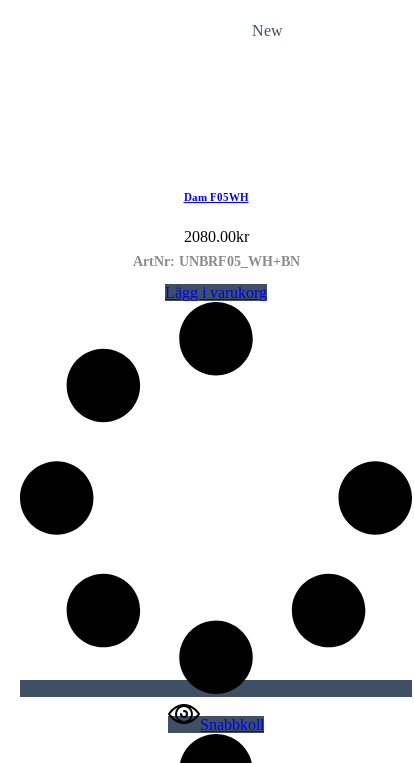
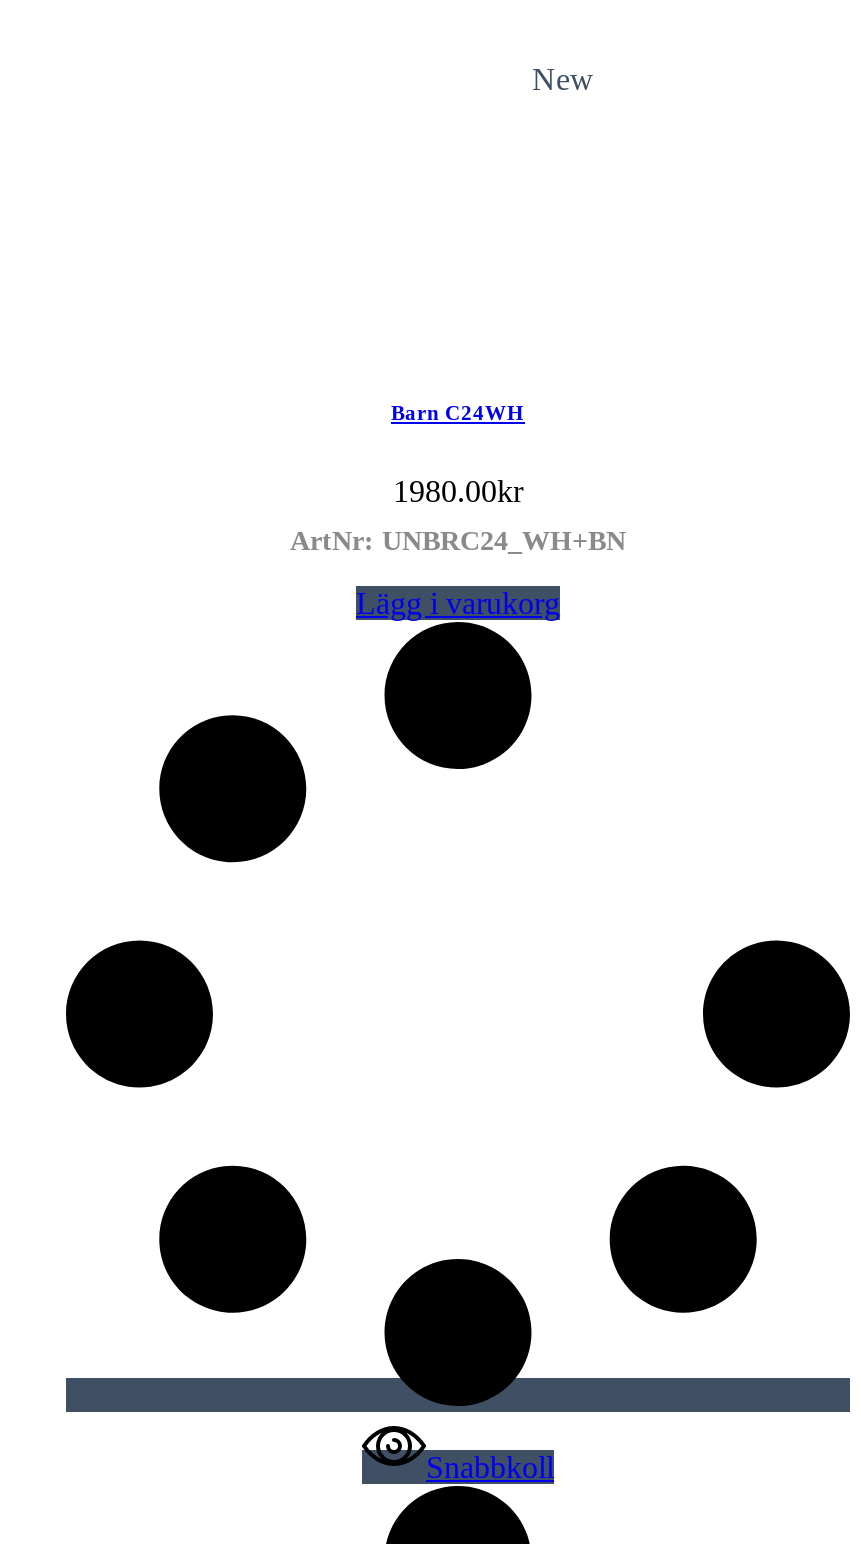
[183,191,248,203] Dam F05WH -> [391,400,525,424] Barn C24WH
[183,228,248,245] 2080.00kr -> [393,474,523,508] 1980.00kr
[132,254,299,269] ArtNr: UNBRF05_WH+BN -> [290,526,626,556] ArtNr: UNBRC24_WH+BN

